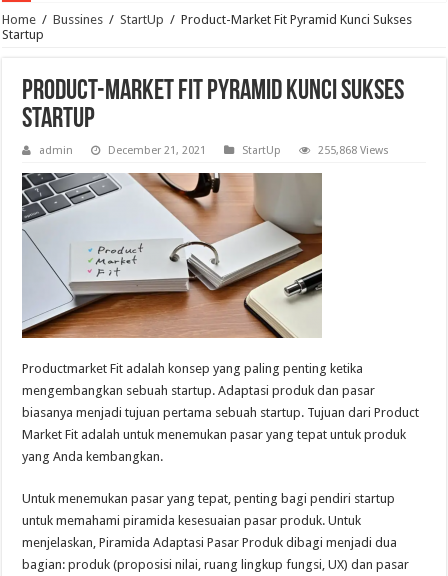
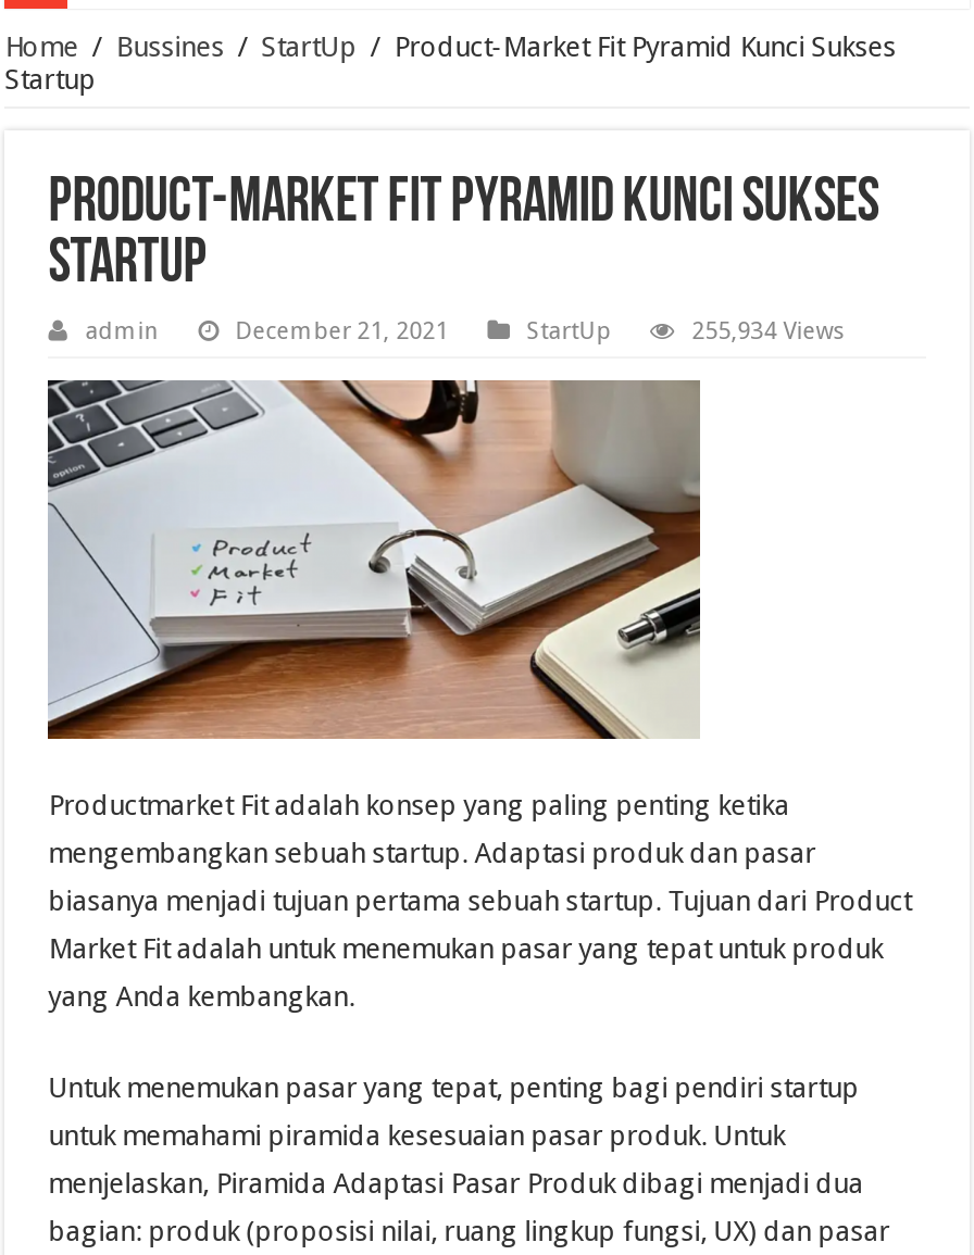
[318,144,389,157] 255,868 Views -> [692,317,846,346] 255,934 Views

